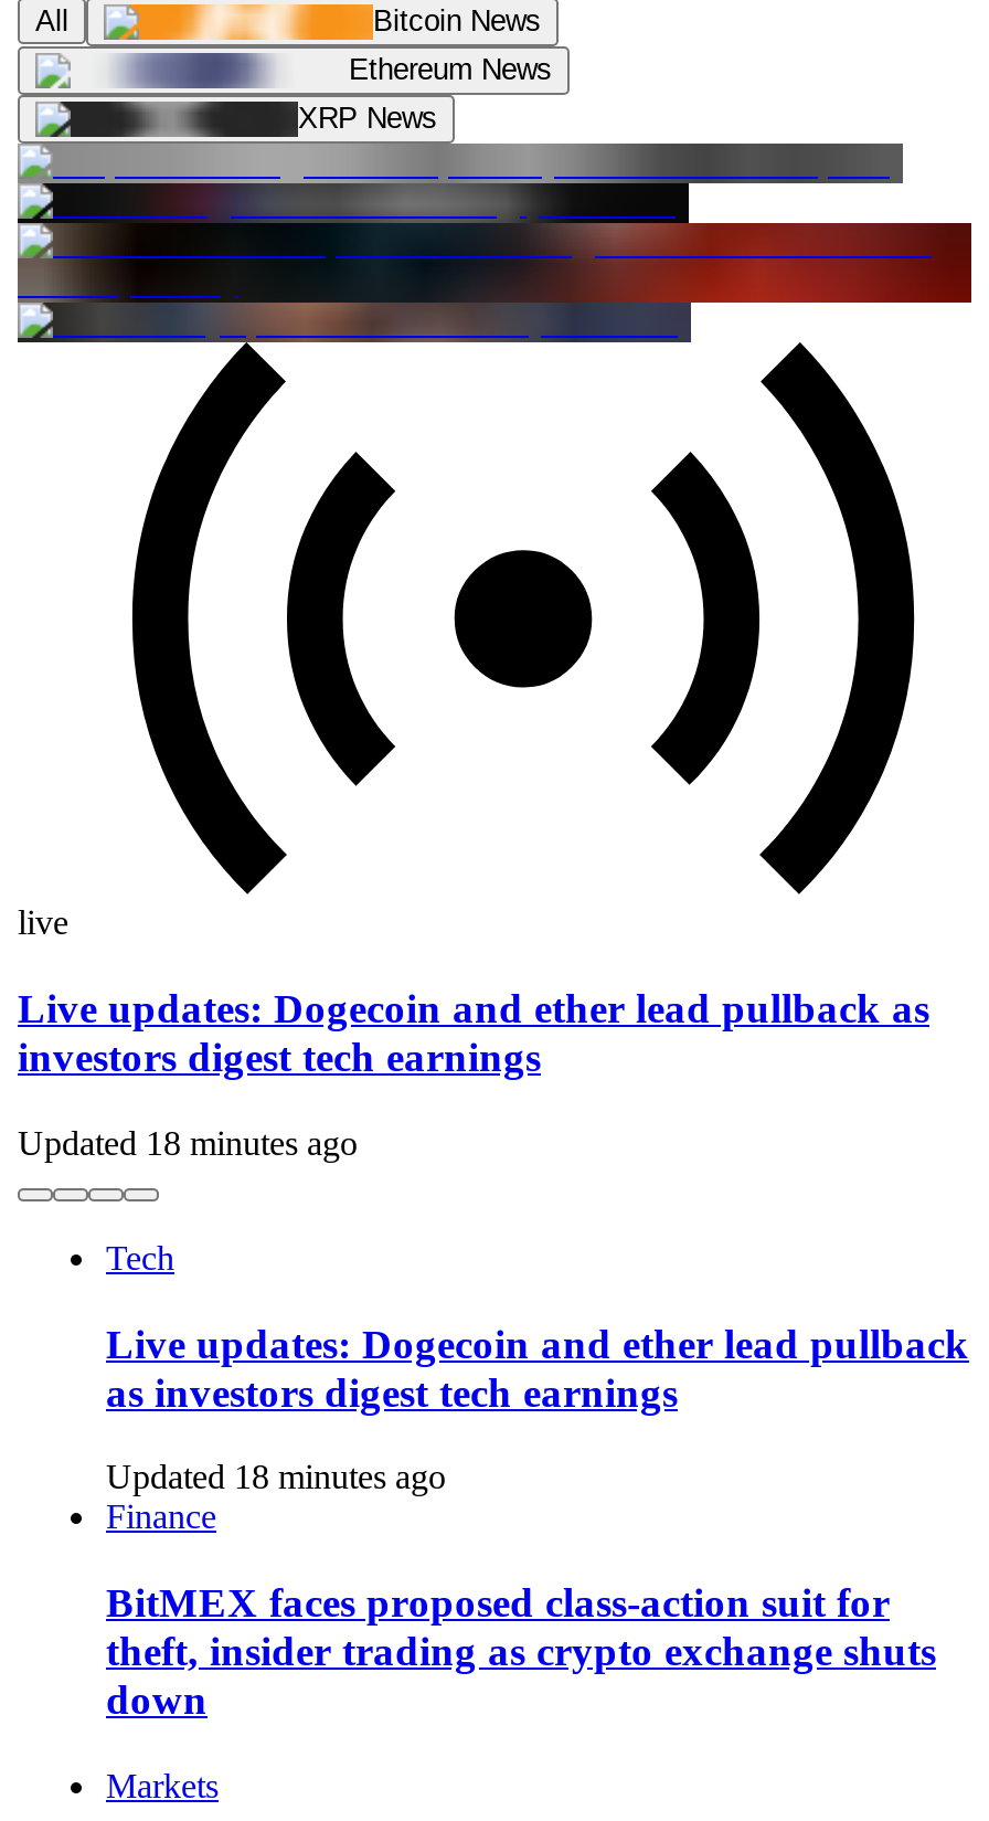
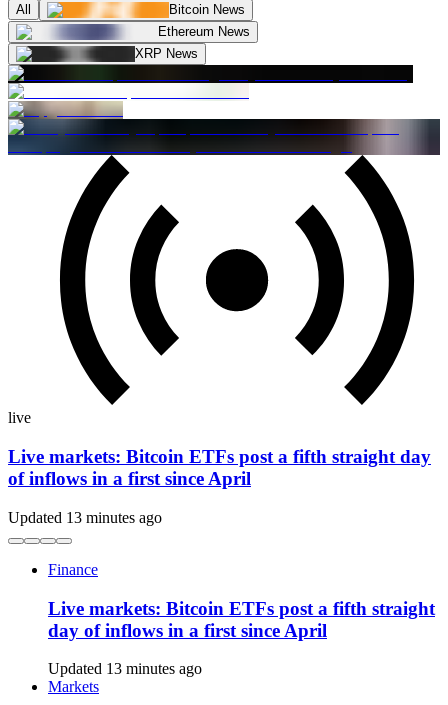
[18,141,974,342] [image] -> [8,64,441,156] [image]
[18,985,969,1496] Live updates: Dogecoin and ether lead pullback as | investors digest tech earnings | Updated 18 minutes ago | Tech | Live updates: Dogecoin and ether lead pullback | as investors digest tech earnings | Updated 18 minutes ago -> [8,446,431,526] Live markets: Bitcoin ETFs post a fifth straight day | of inflows in a first since April | Updated 13 minutes ago
[106,1579,936,1723] BitMEX faces proposed class-action suit for | theft, insider trading as crypto exchange shuts | down -> [48,598,435,677] Live markets: Bitcoin ETFs post a fifth straight | day of inflows in a first since April | Updated 13 minutes ago

